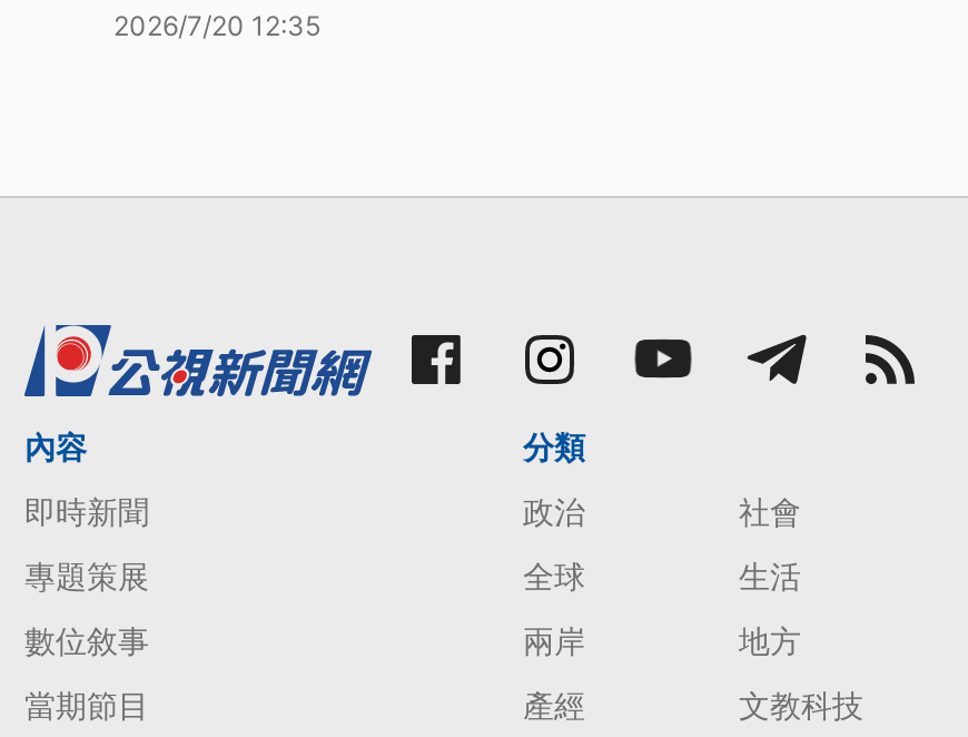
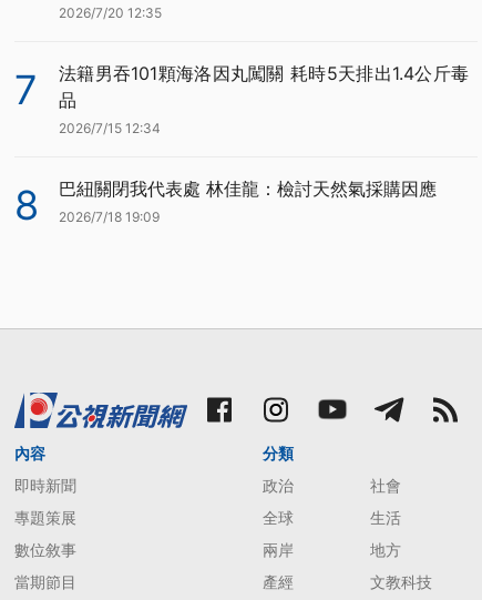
none -> [14,62,469,229] 7 | 法籍男吞101顆海洛因丸闖關 耗時5天排出1.4公斤毒 | 品 | 2026/7/15 12:34 | 8 | 巴紐關閉我代表處 林佳龍：檢討天然氣採購因應 | 2026/7/18 19:09

